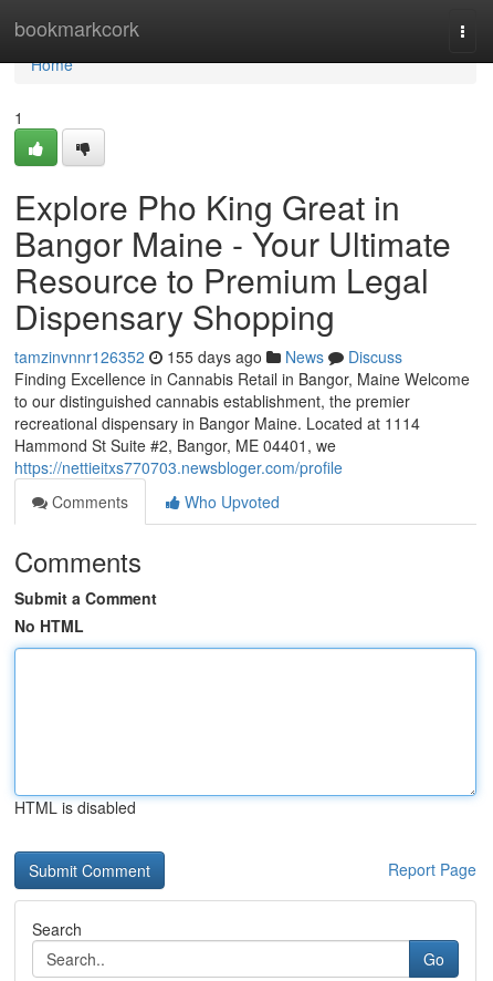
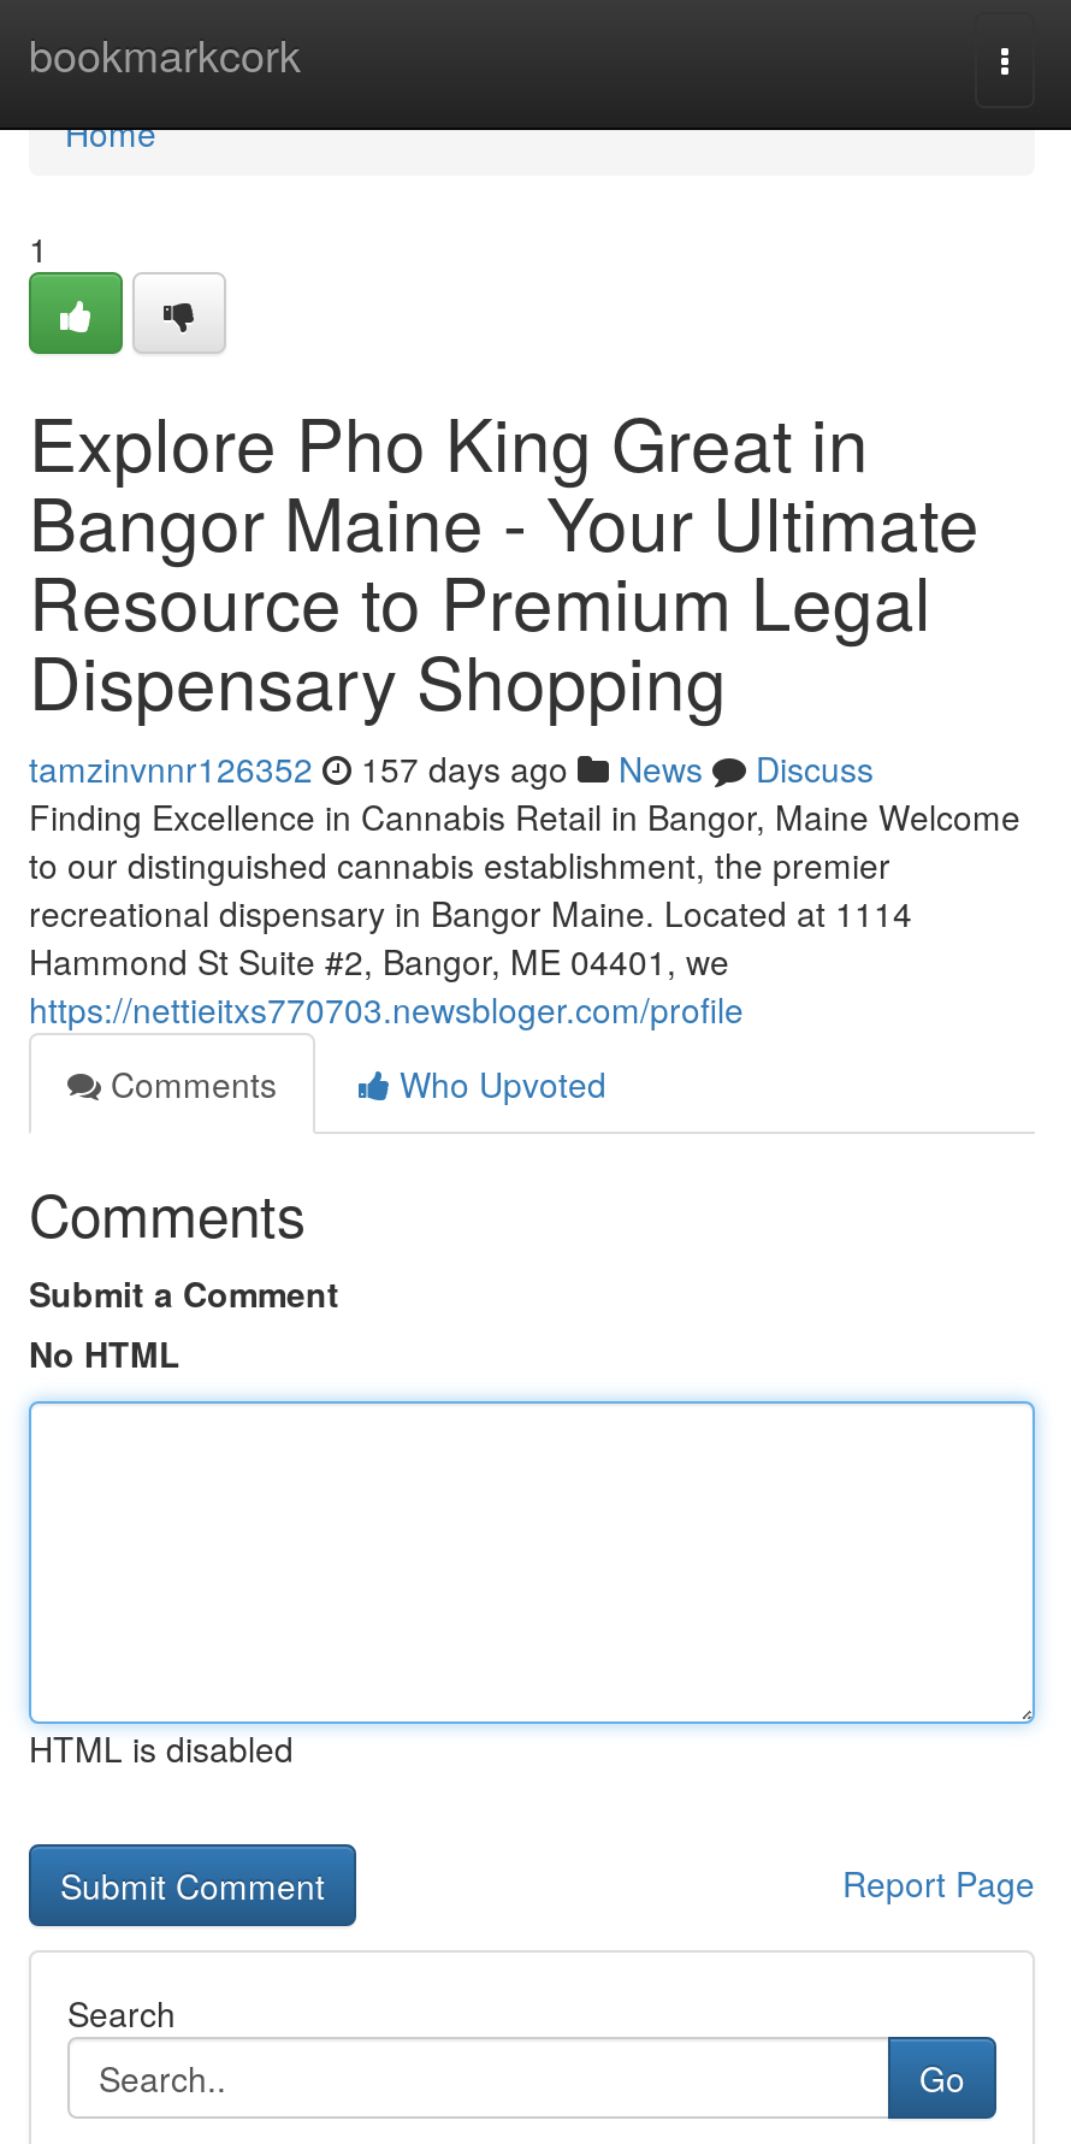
[14,345,402,368] tamzinvnnr126352 155 days ago News Discuss -> [29,744,874,792] tamzinvnnr126352 157 days ago News Discuss

